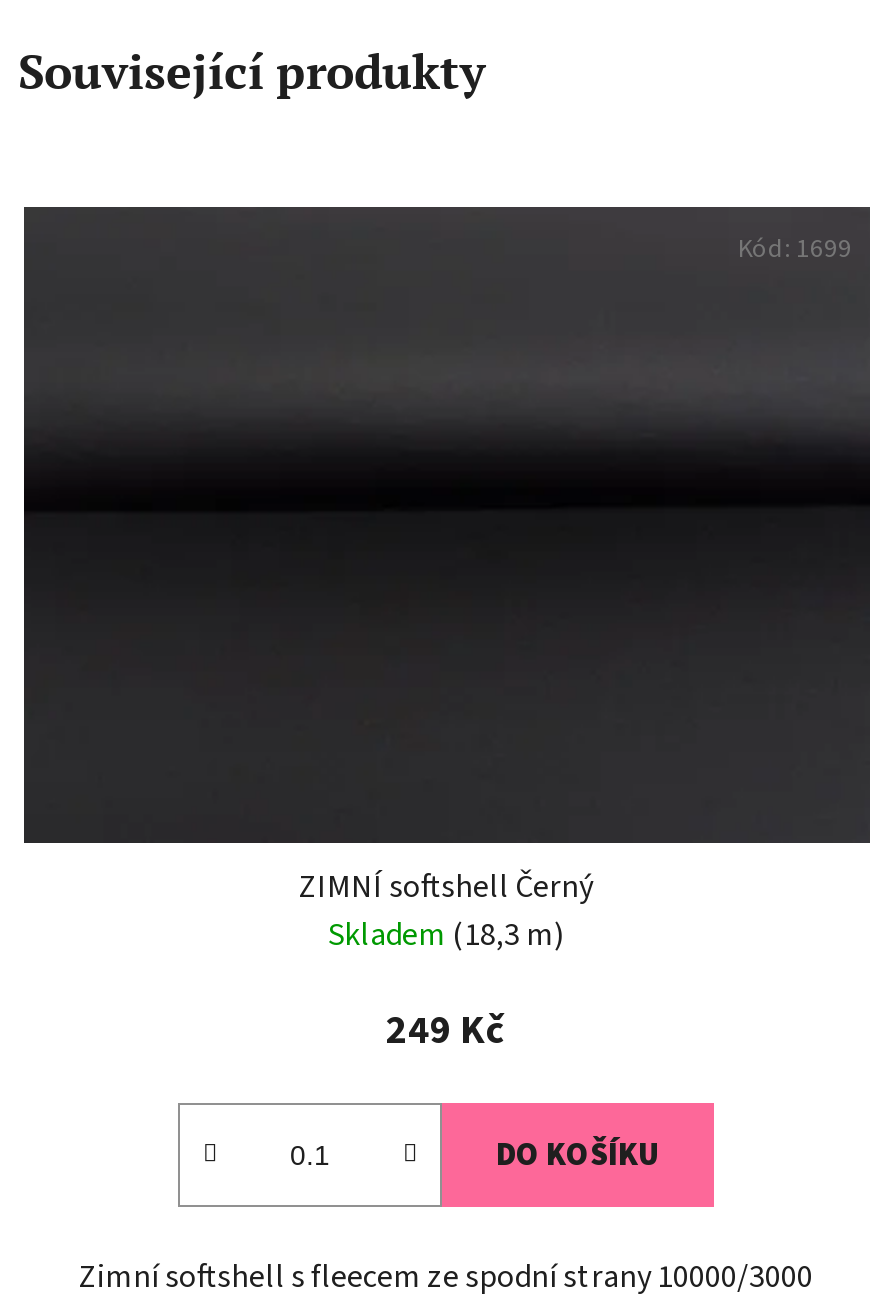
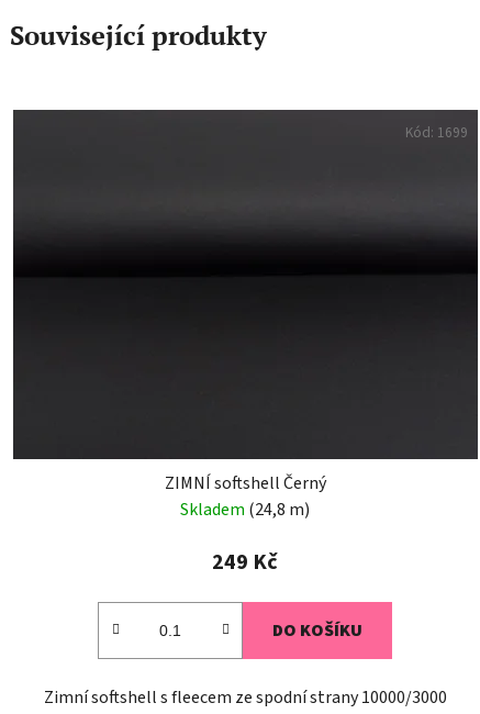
[328,913,564,957] Skladem (18,3 m) -> [180,498,310,522] Skladem (24,8 m)

